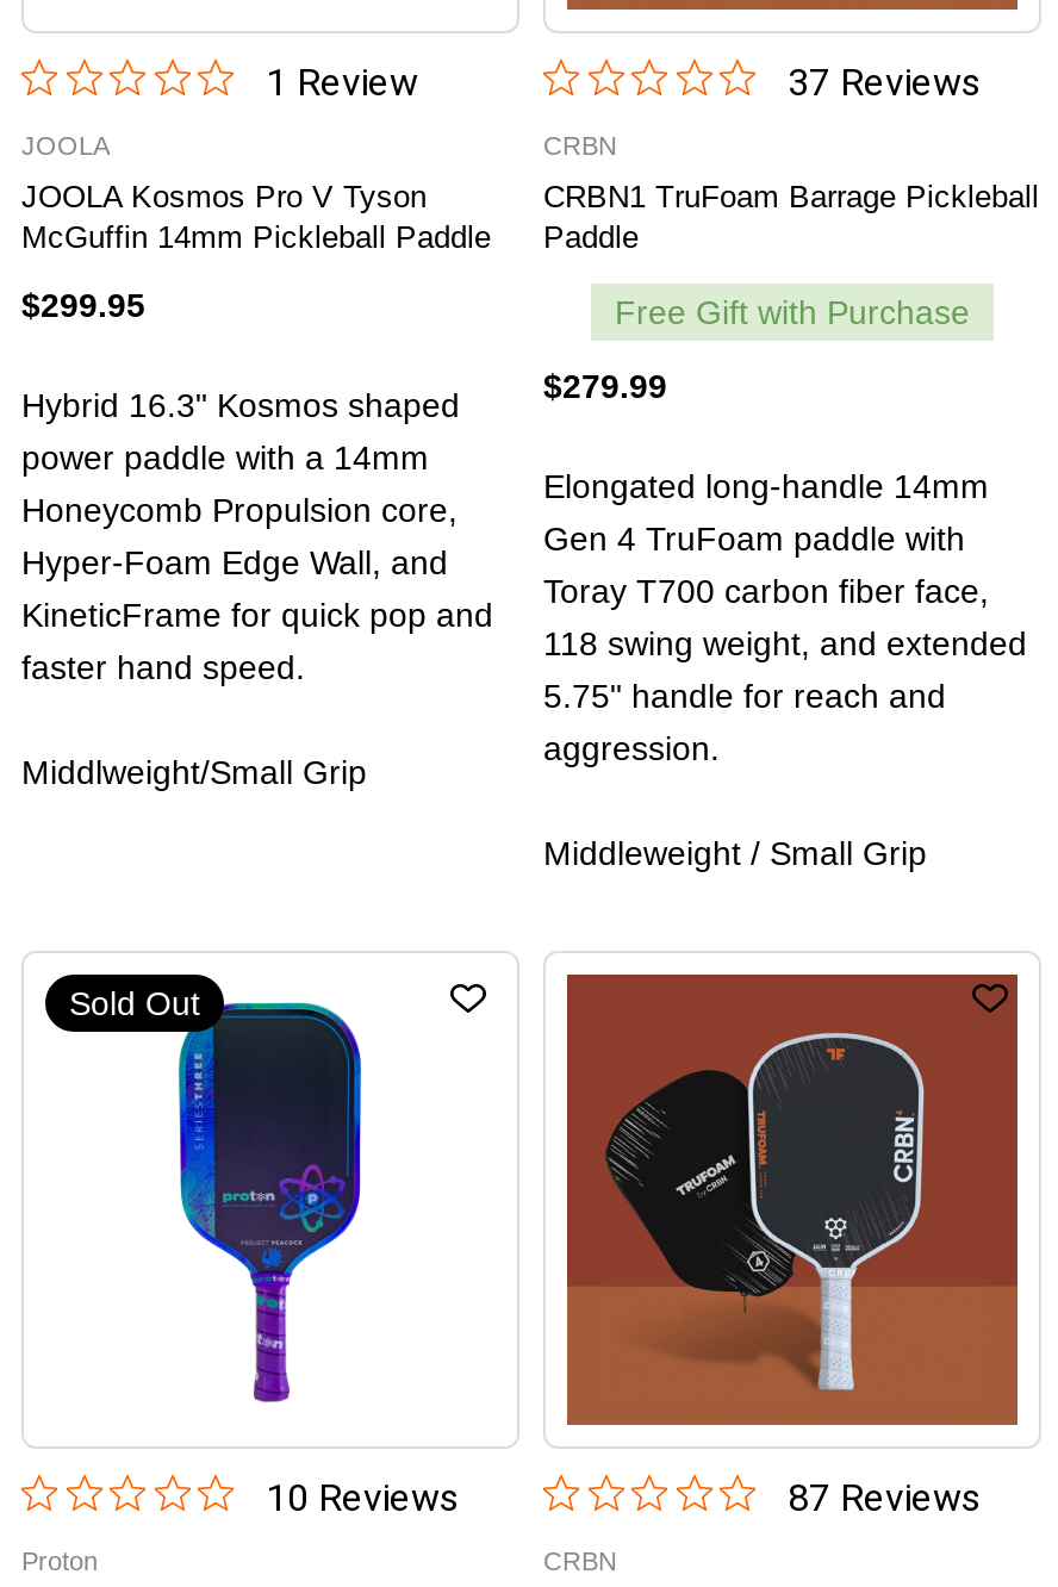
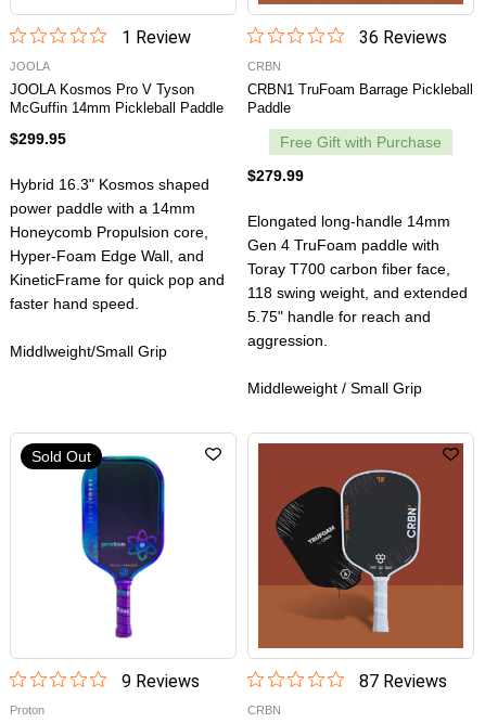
[788,59,981,104] 37 Reviews -> [359,27,446,47] 36 Reviews
[266,1474,459,1520] 10 Reviews -> [121,671,199,691] 9 Reviews

